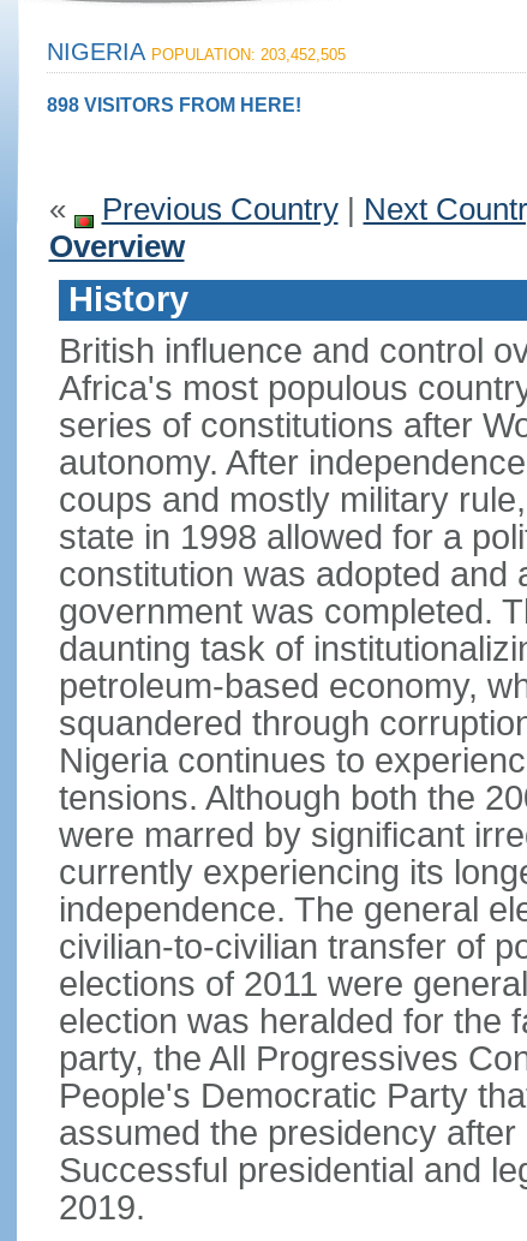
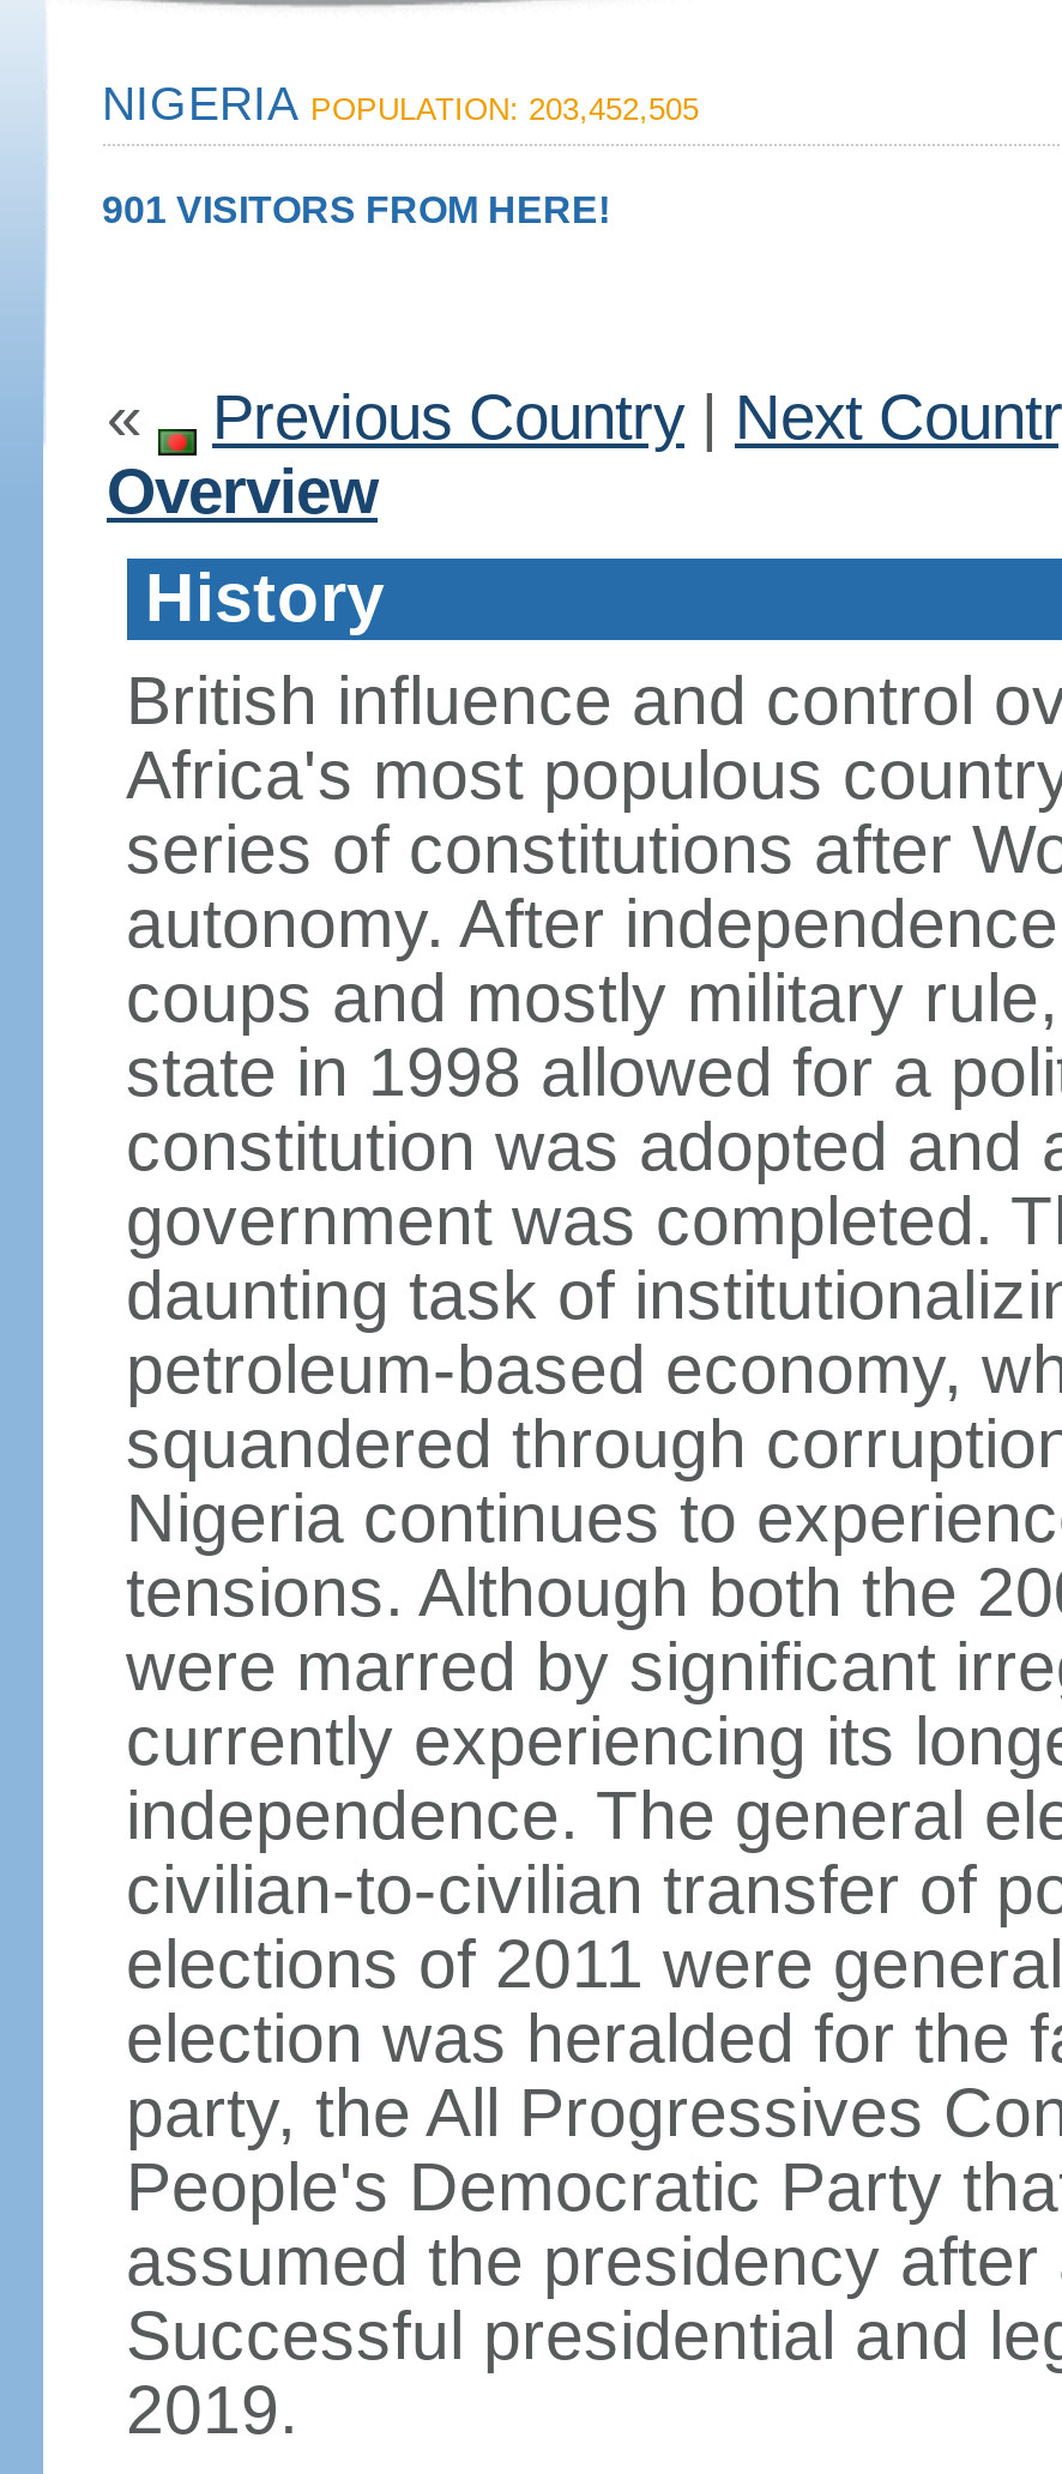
[46,95,301,115] 898 VISITORS FROM HERE! -> [102,189,610,230] 901 VISITORS FROM HERE!

